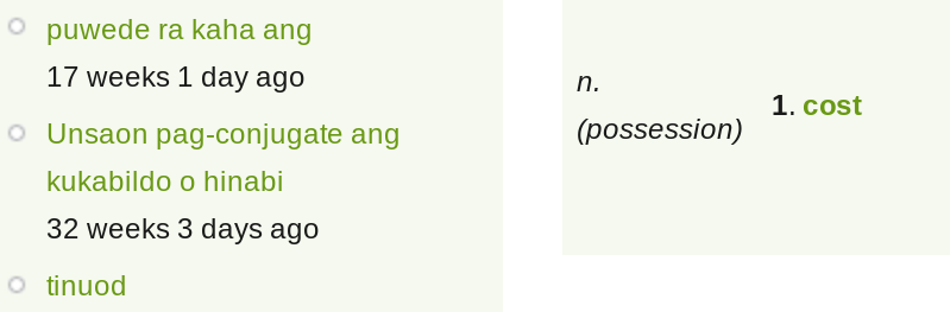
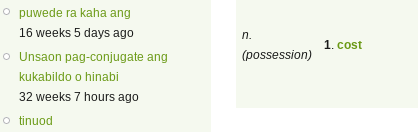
[46,61,306,94] 17 weeks 1 day ago -> [19,26,134,40] 16 weeks 5 days ago
[46,213,320,246] 32 weeks 3 days ago -> [19,90,139,104] 32 weeks 7 hours ago

